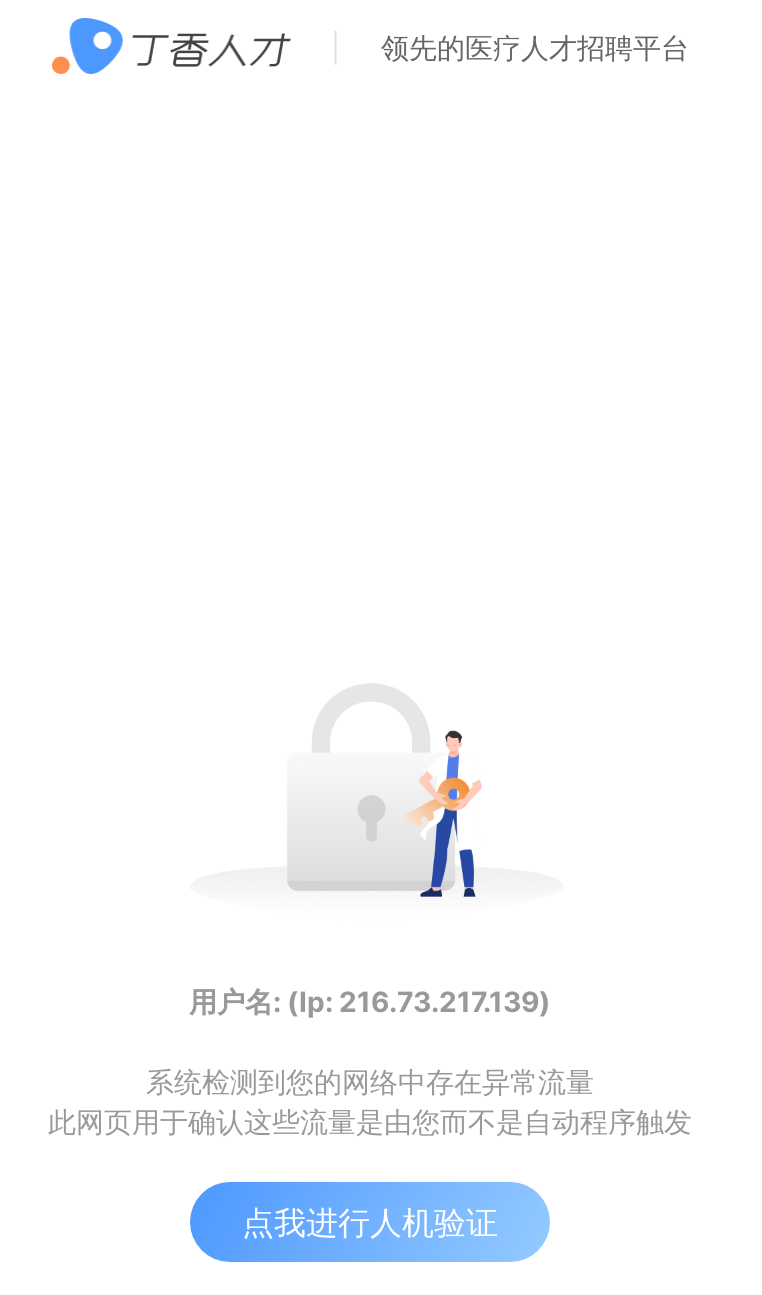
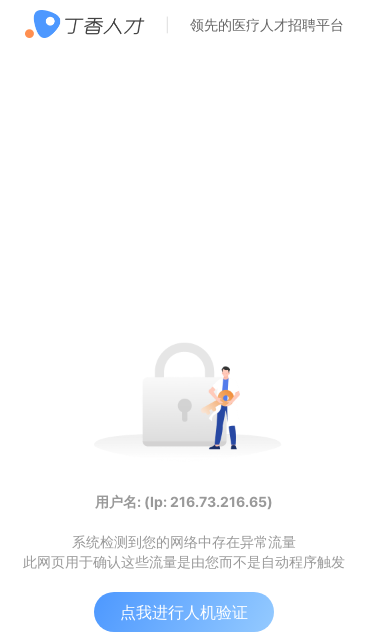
[189,984,551,1018] 用户名: (Ip: 216.73.217.139) -> [95,493,273,510] 用户名: (Ip: 216.73.216.65)

